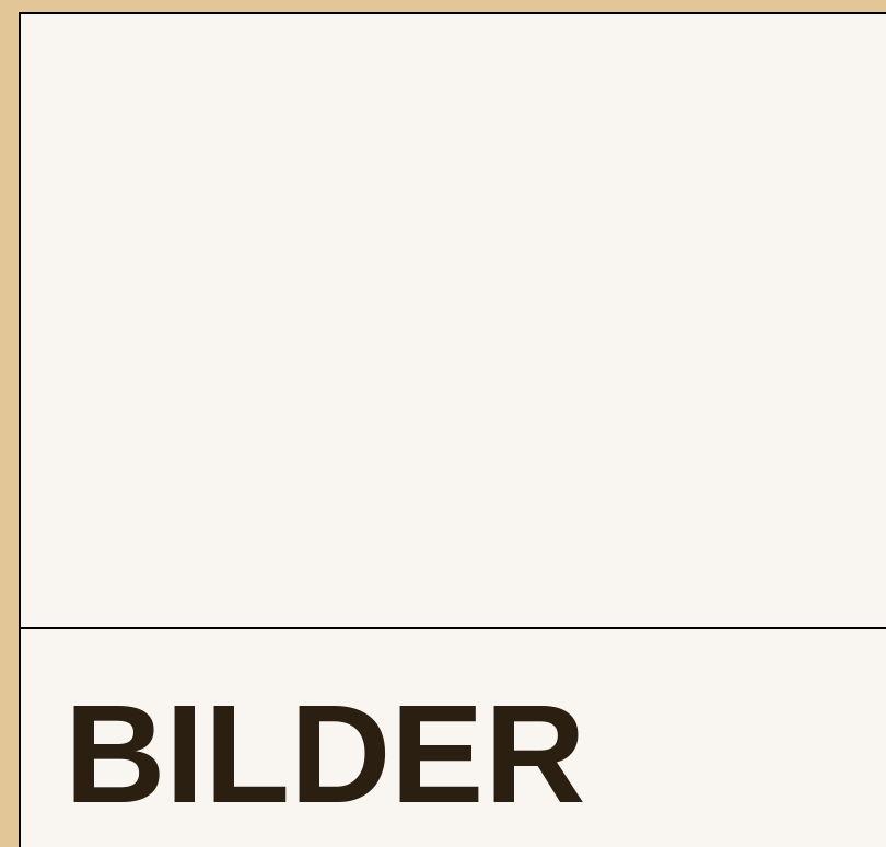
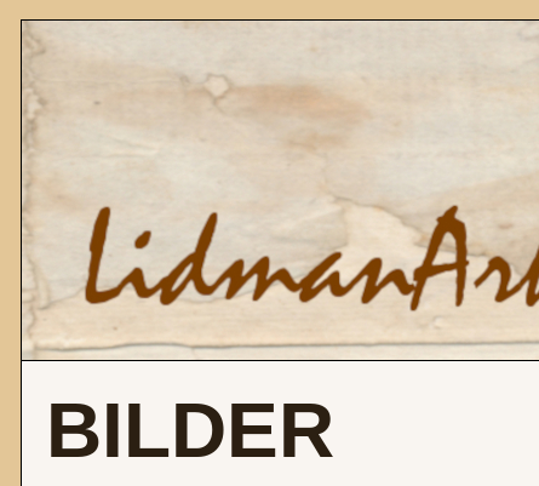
none -> [22,21,535,359] [image]

